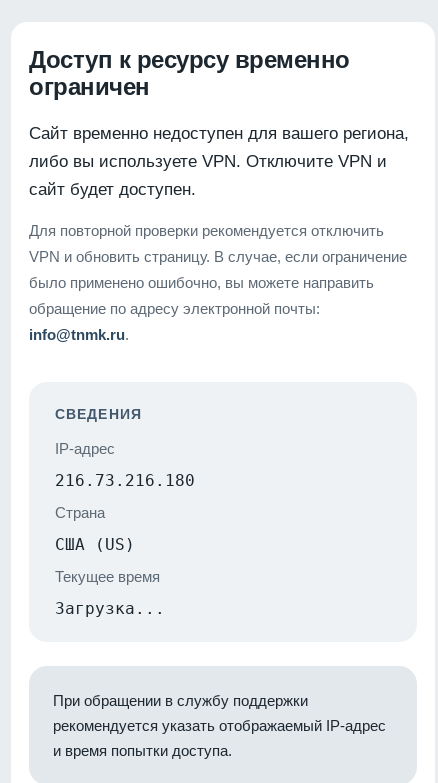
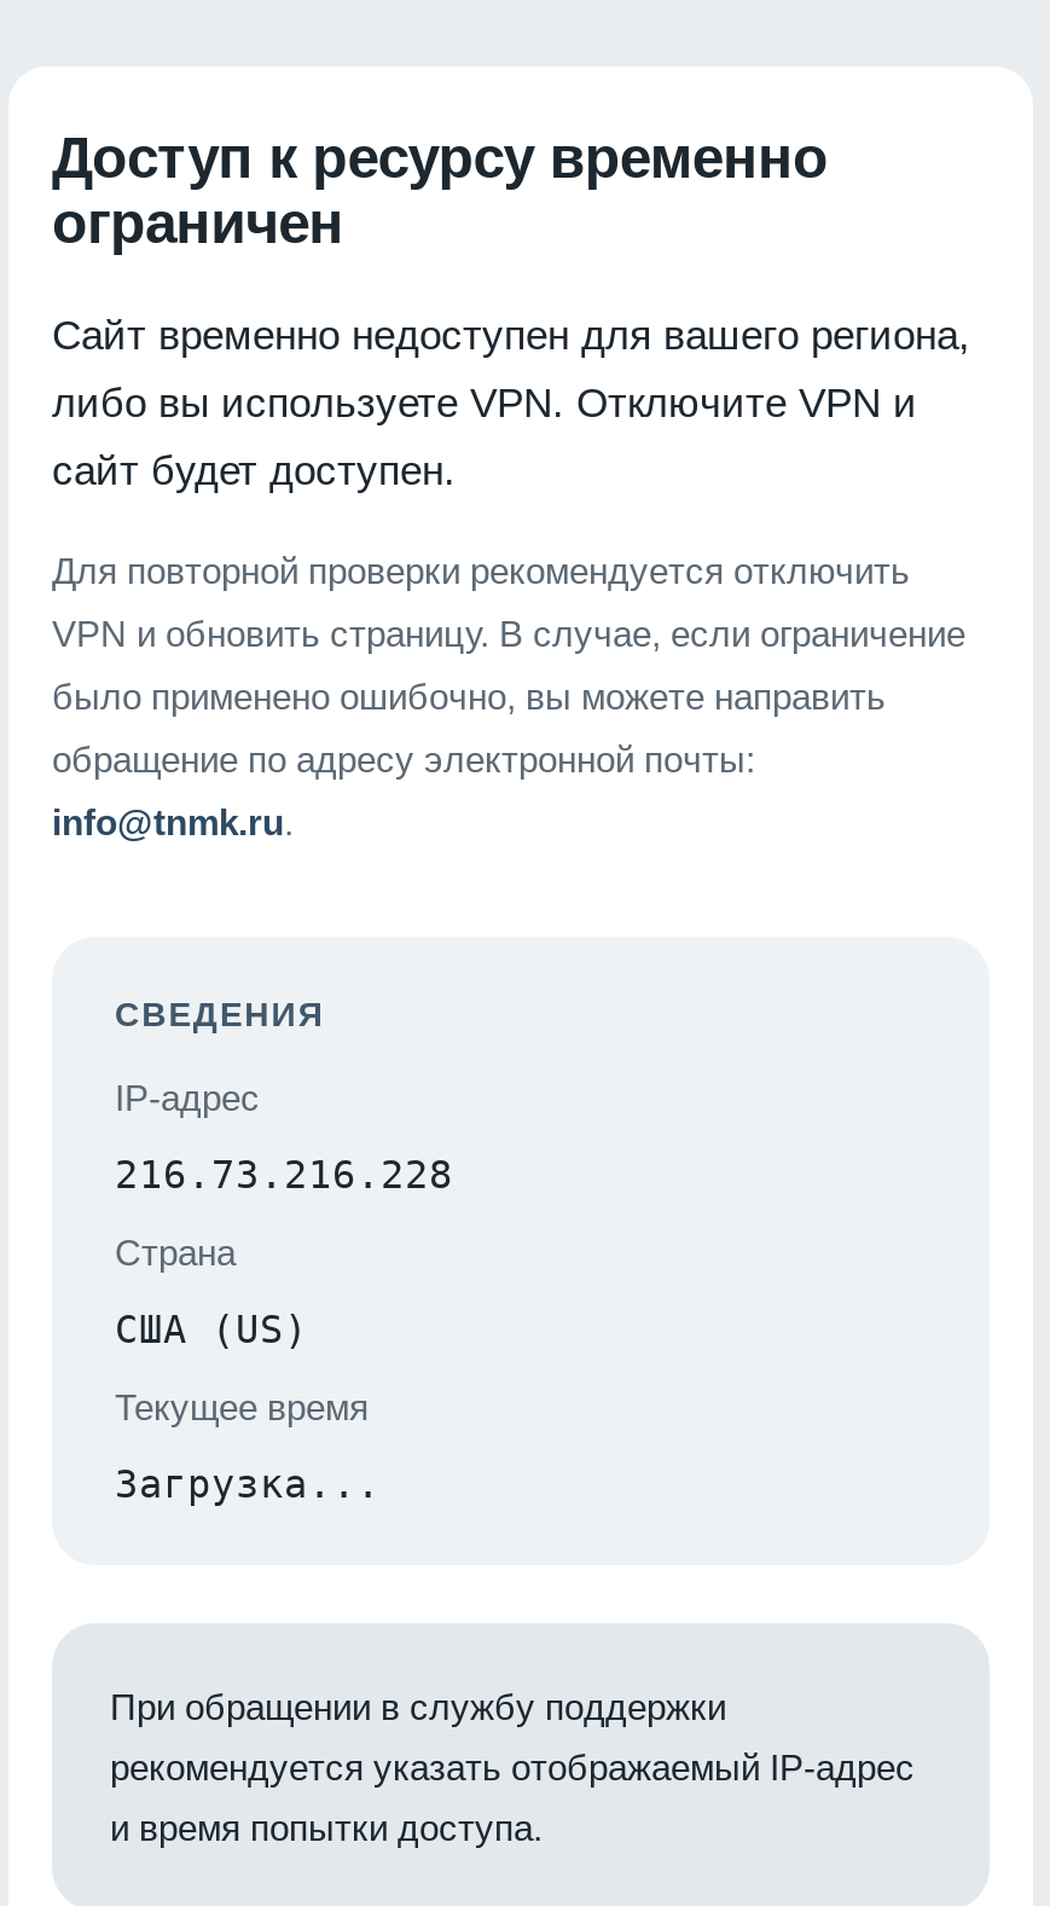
[55,470,195,489] 216.73.216.180 -> [115,1151,453,1197] 216.73.216.228

